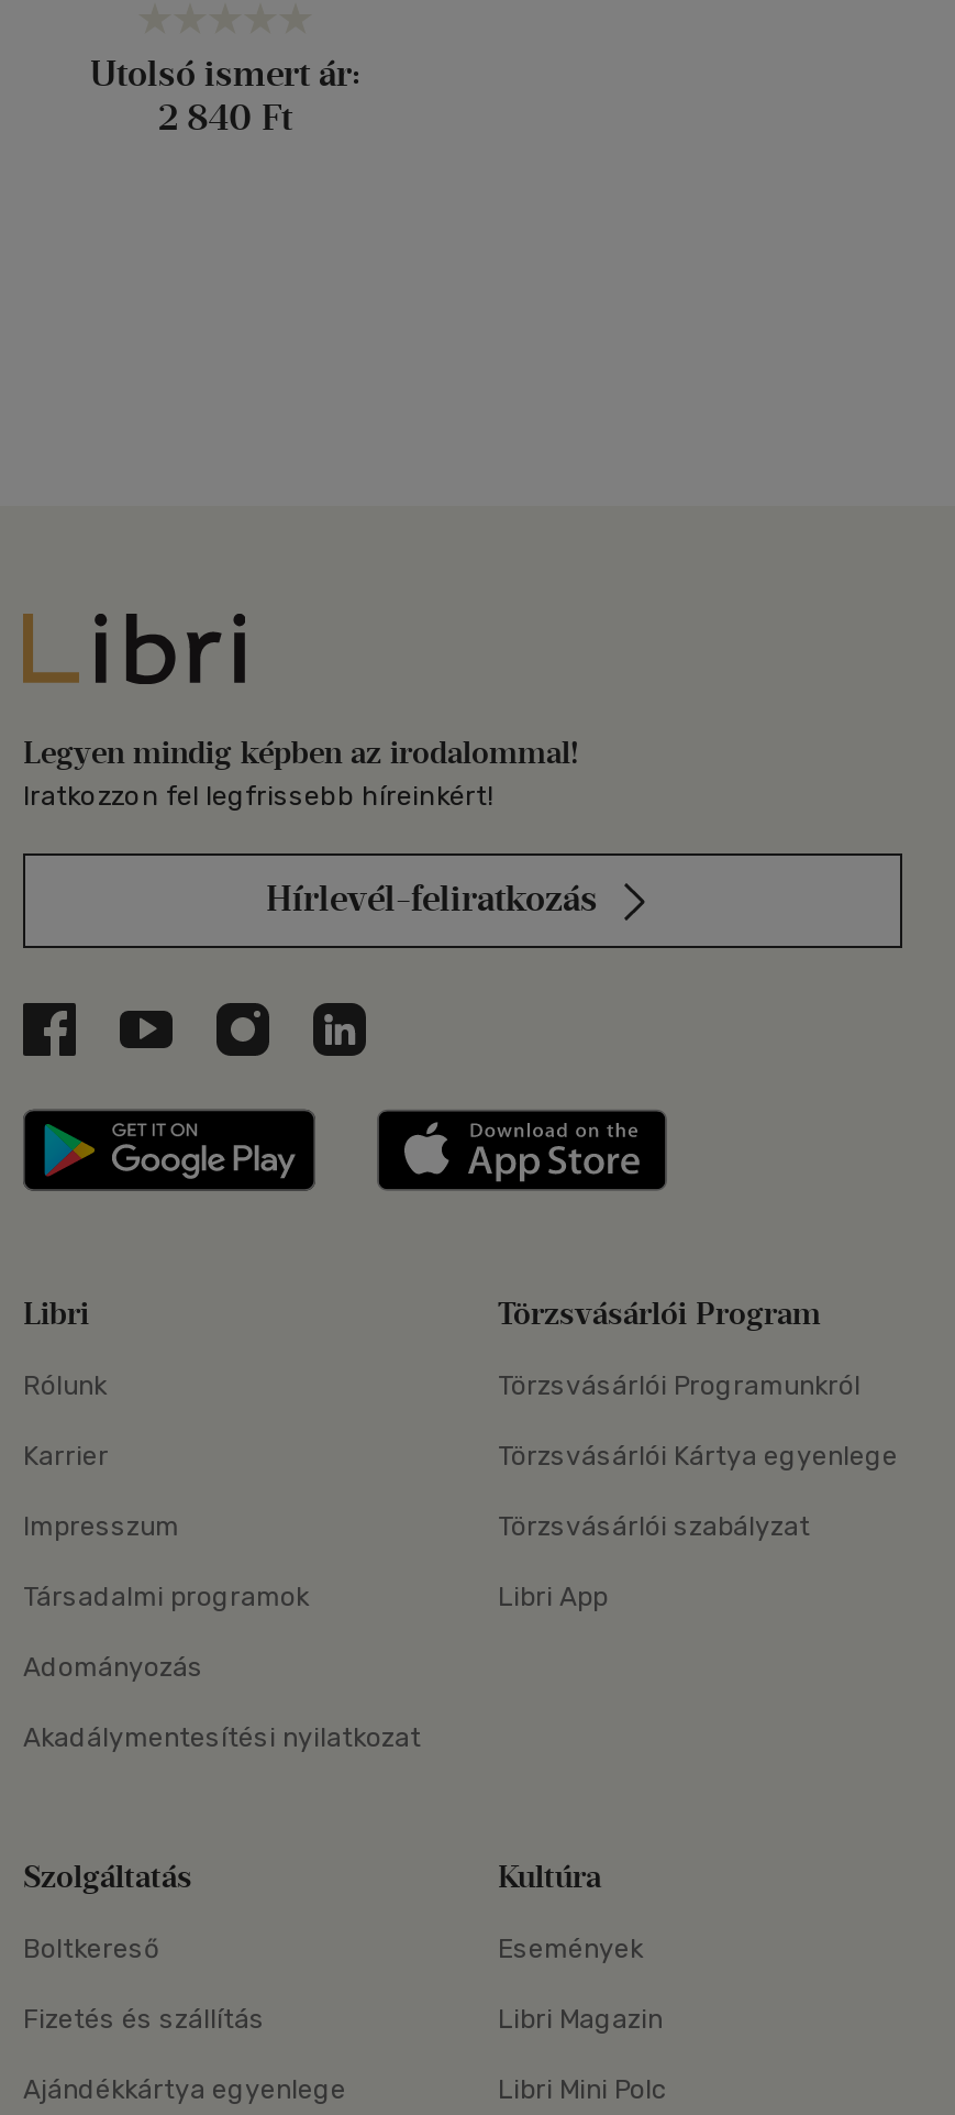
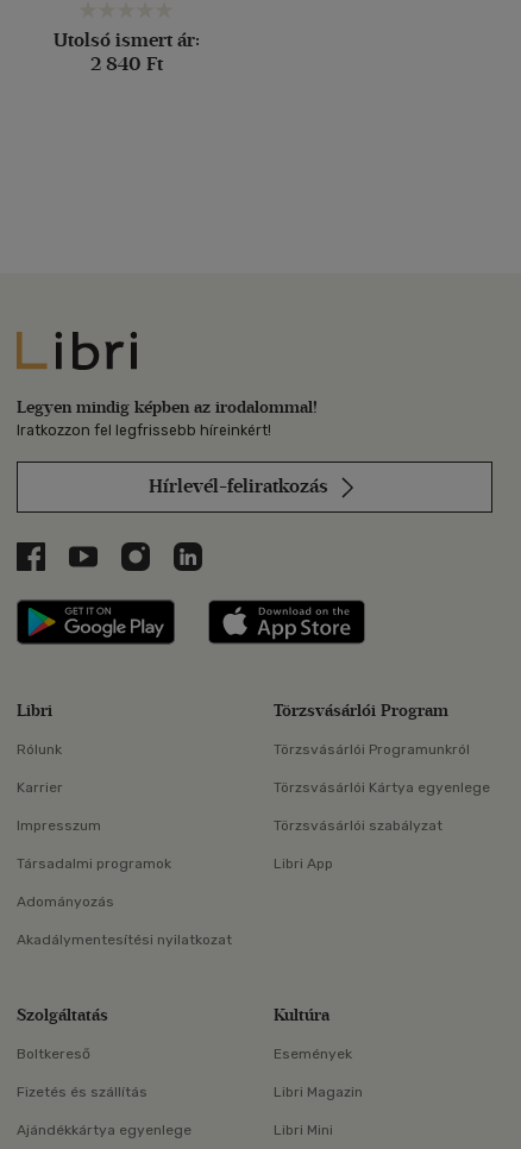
[498,2075,667,2105] Libri Mini Polc -> [274,1122,333,1138] Libri Mini

